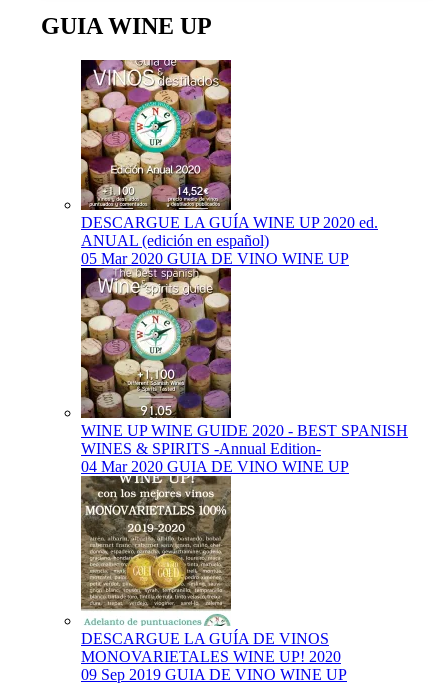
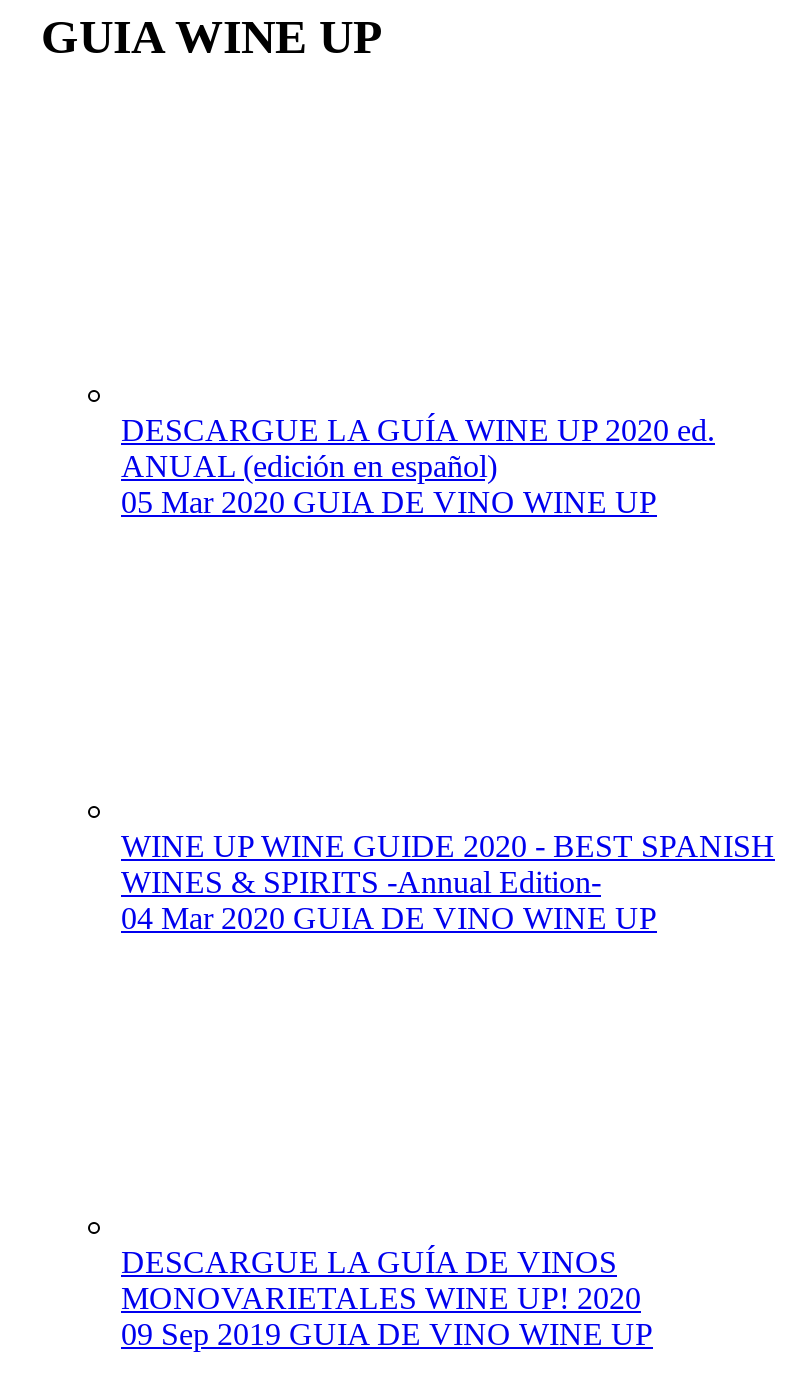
[80,59,232,211] [image] -> none
[80,269,232,419] [image] -> none
[80,477,232,627] [image] -> none

